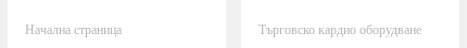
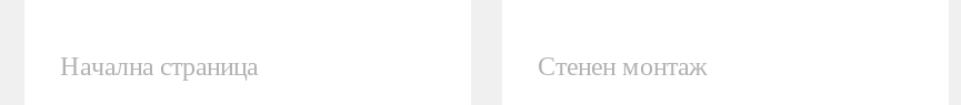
[258,23,421,37] Търговско кардио оборудване -> [538,52,707,83] Стенен монтаж

